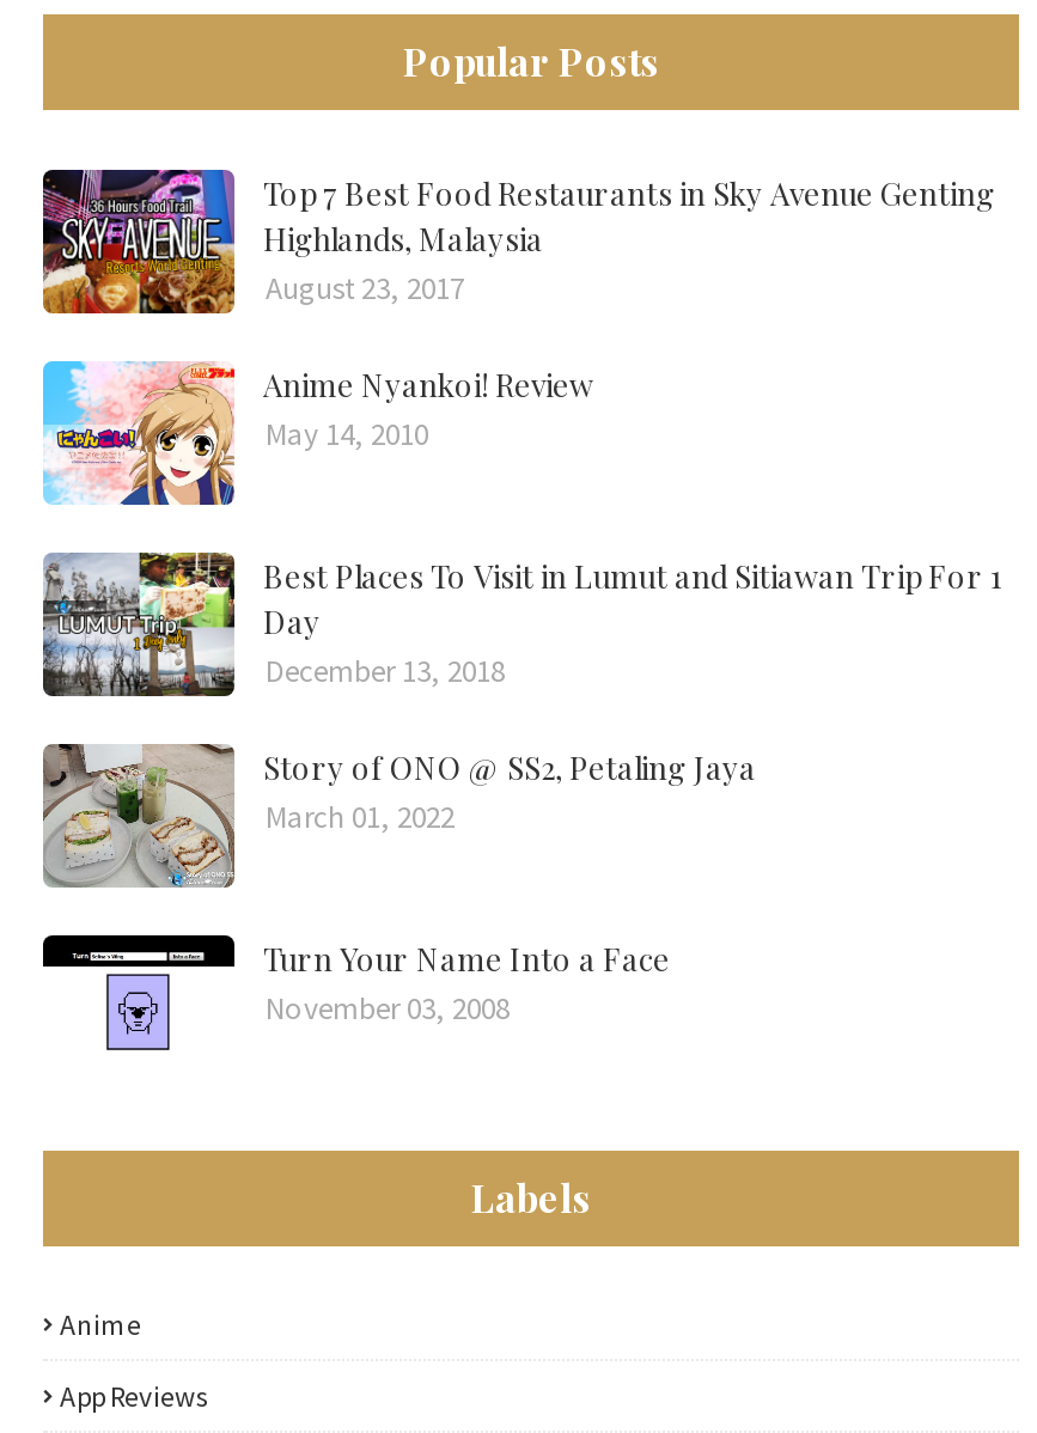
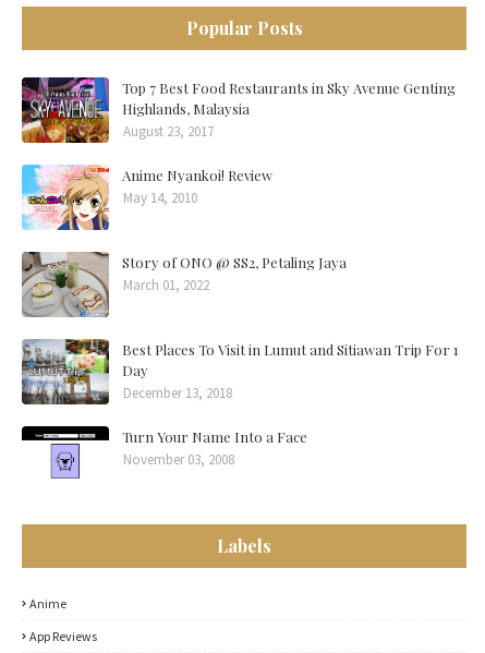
moved [38,548,1002,701] -> [20,337,459,407]: [image] | Best Places To Visit in Lumut and Sitiawan Trip For 1 | Day | December 13, 2018
moved [43,744,756,888] -> [22,252,347,317]: [image] | Story of ONO @ SS2, Petaling Jaya | March 01, 2022

